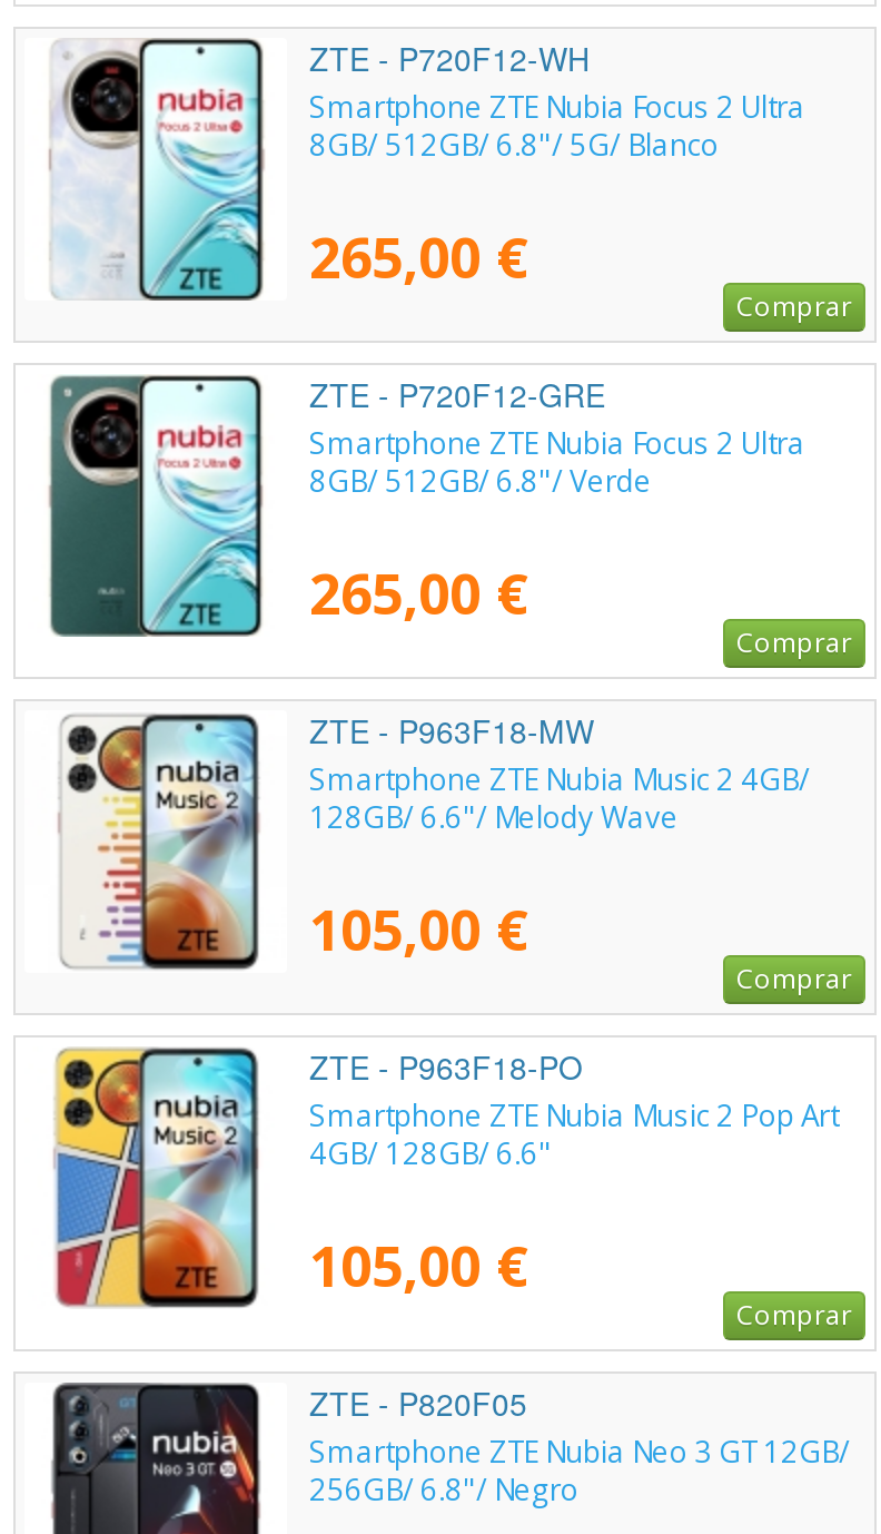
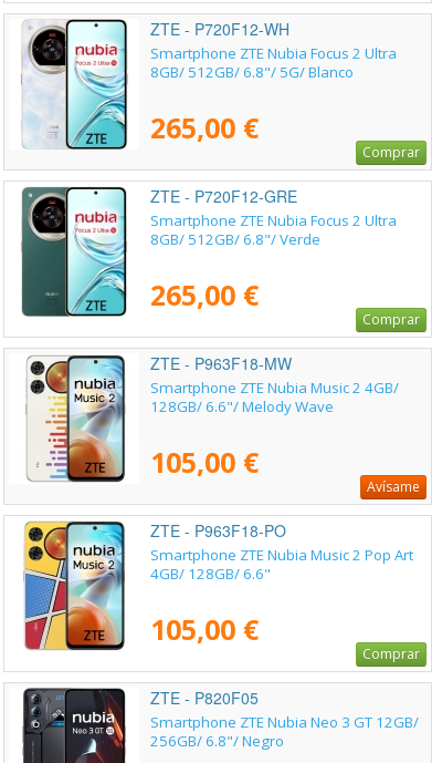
[736,959,852,997] Comprar -> [367,477,420,496] Avísame

